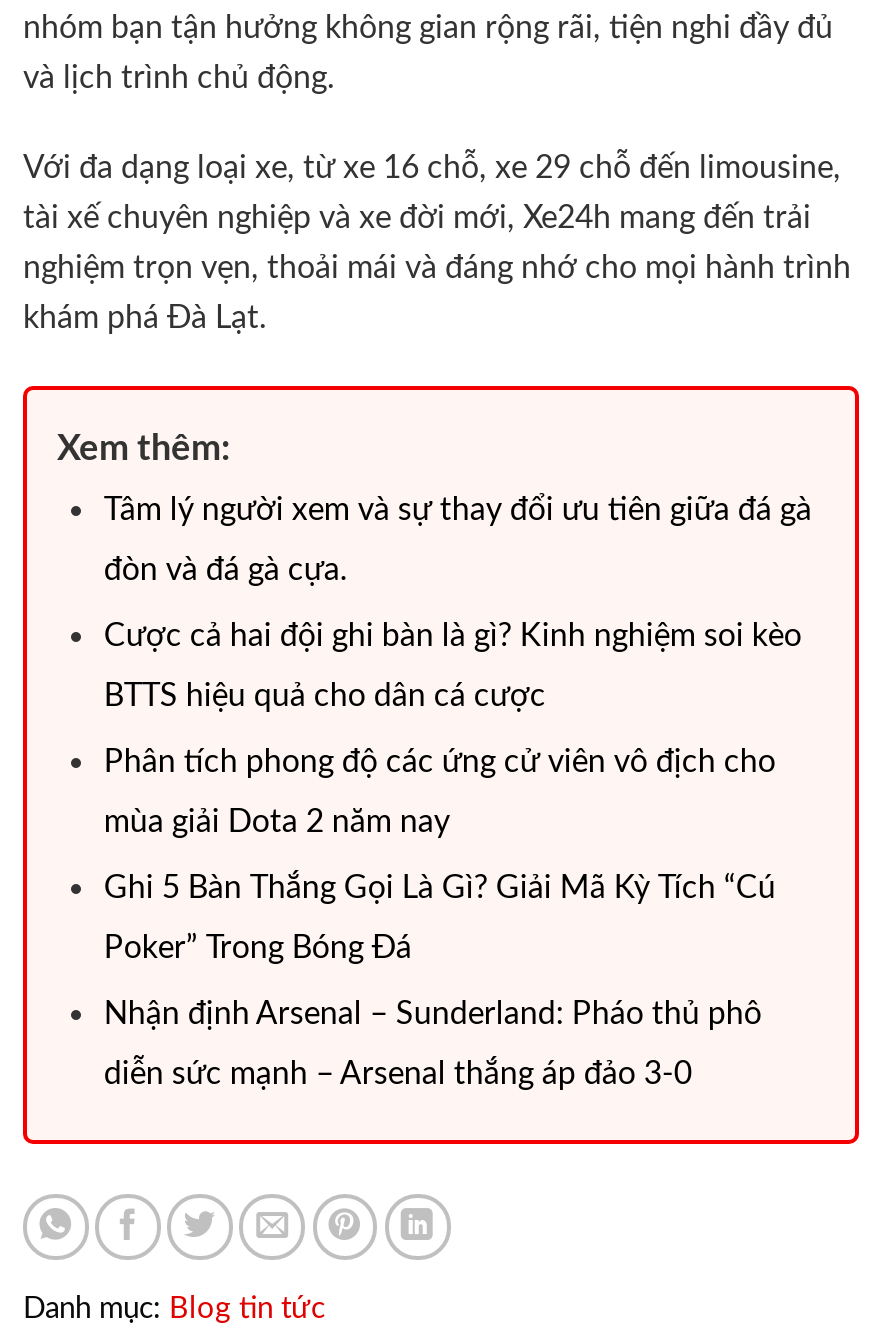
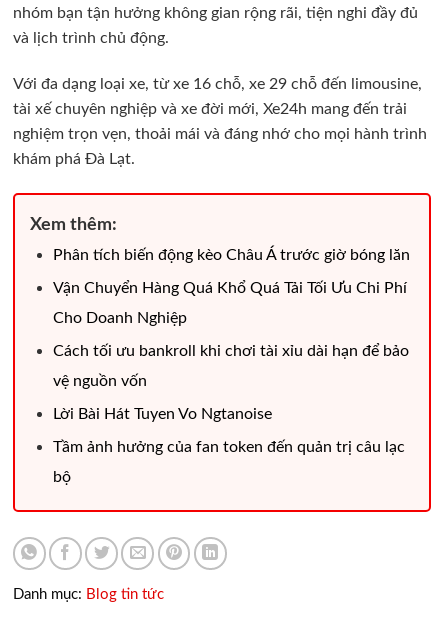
[104,494,812,1090] Tâm lý người xem và sự thay đổi ưu tiên giữa đá gà | đòn và đá gà cựa. | Cược cả hai đội ghi bàn là gì? Kinh nghiệm soi kèo | BTTS hiệu quả cho dân cá cược | Phân tích phong độ các ứng cử viên vô địch cho | mùa giải Dota 2 năm nay | Ghi 5 Bàn Thắng Gọi Là Gì? Giải Mã Kỳ Tích “Cú | Poker” Trong Bóng Đá | Nhận định Arsenal – Sunderland: Pháo thủ phô | diễn sức mạnh – Arsenal thắng áp đảo 3-0 -> [53,247,410,485] Phân tích biến động kèo Châu Á trước giờ bóng lăn | Vận Chuyển Hàng Quá Khổ Quá Tải Tối Ưu Chi Phí | Cho Doanh Nghiệp | Cách tối ưu bankroll khi chơi tài xỉu dài hạn để bảo | vệ nguồn vốn | Lời Bài Hát Tuyen Vo Ngtanoise | Tầm ảnh hưởng của fan token đến quản trị câu lạc | bộ

